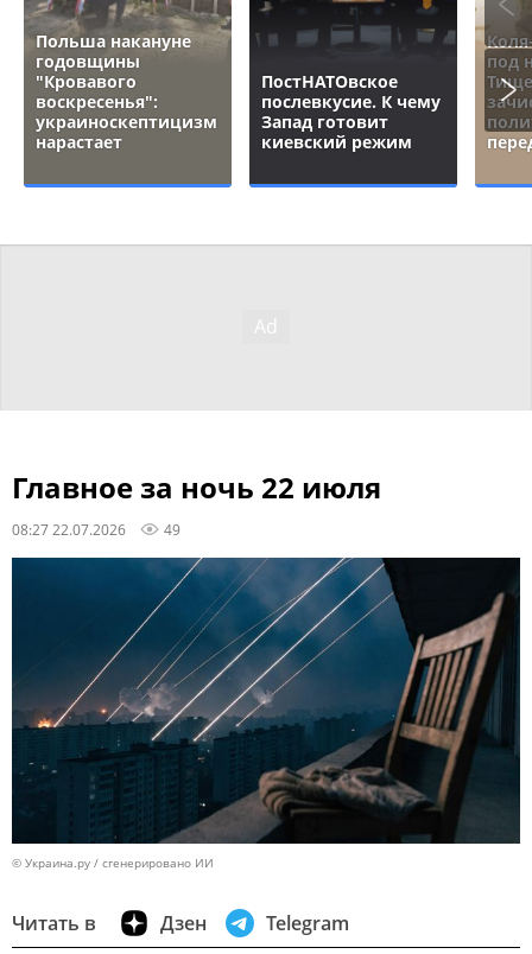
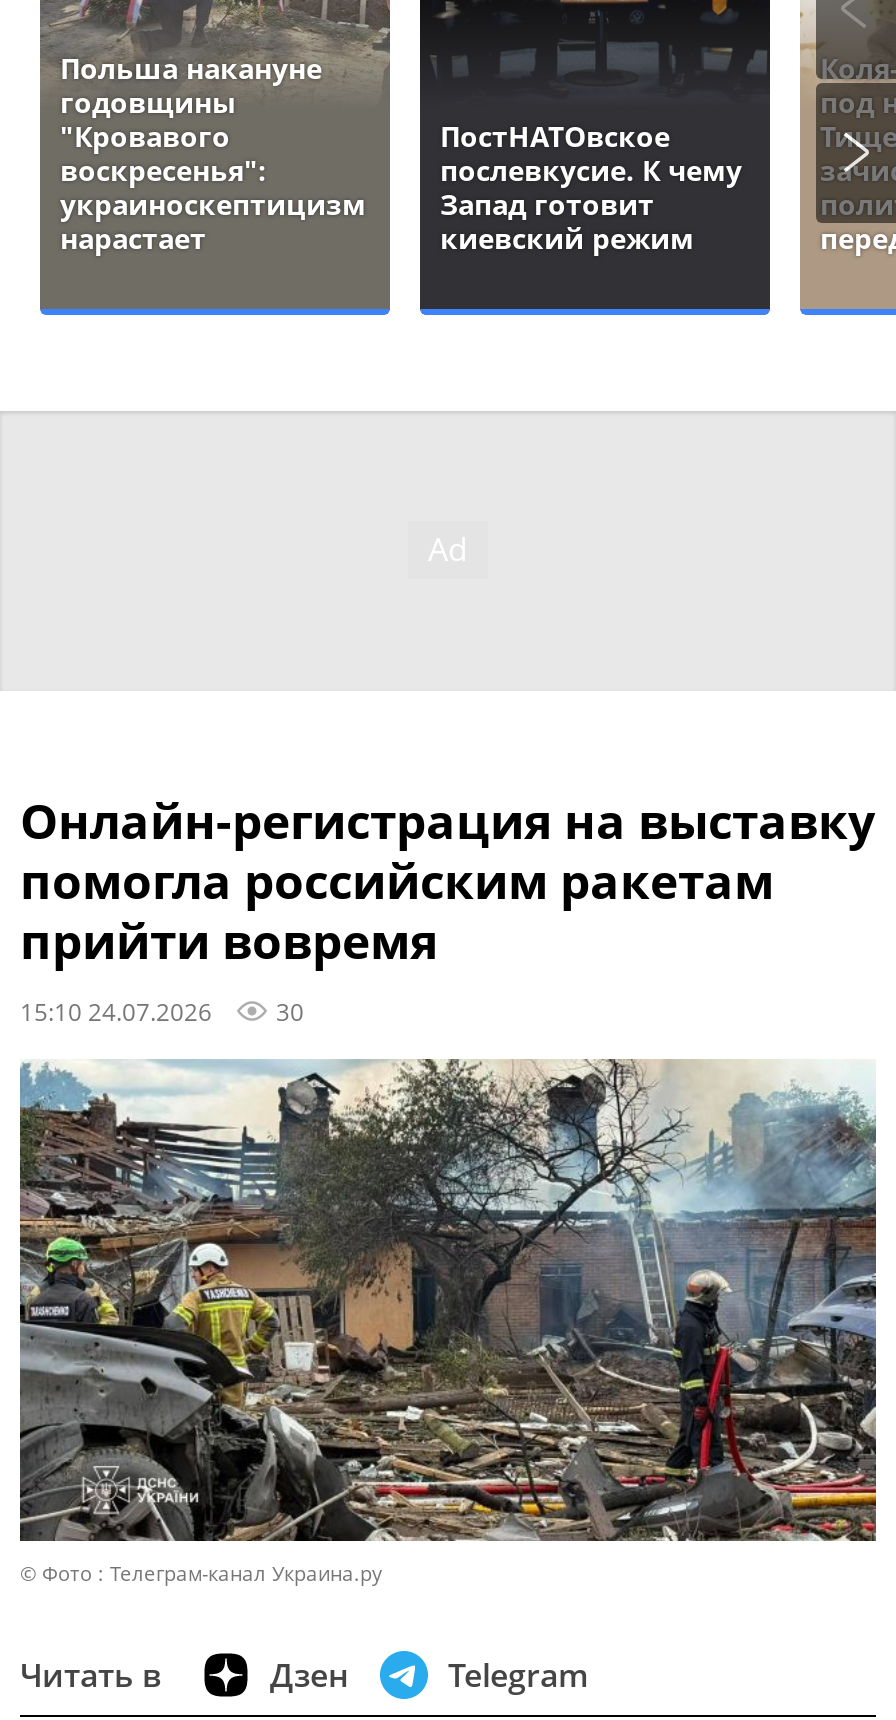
[12,467,381,539] Главное за ночь 22 июля | 08:27 22.07.2026 | 49 -> [20,788,876,1028] Онлайн-регистрация на выставку | помогла российским ракетам | прийти вовремя | 15:10 24.07.2026 | 30
[11,556,521,871] [image] | © Украина.ру / сгенерировано ИИ -> [18,1058,878,1587] [image] | © Фото : Телеграм-канал Украина.ру

